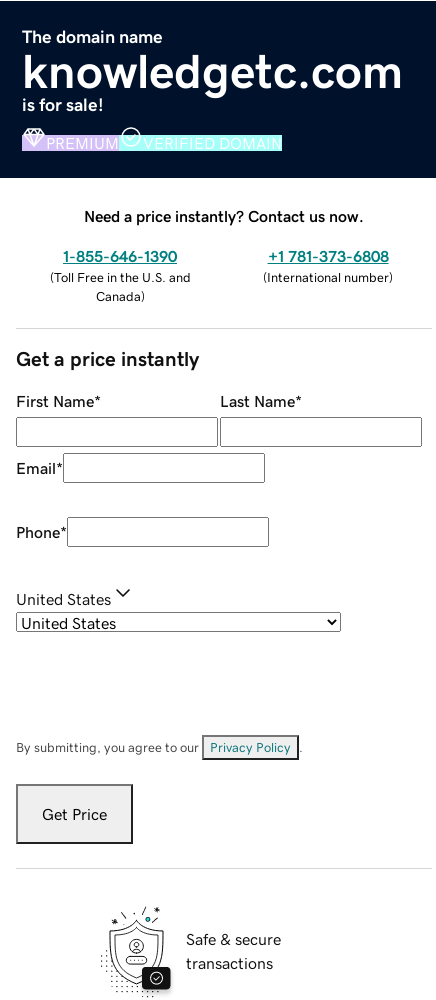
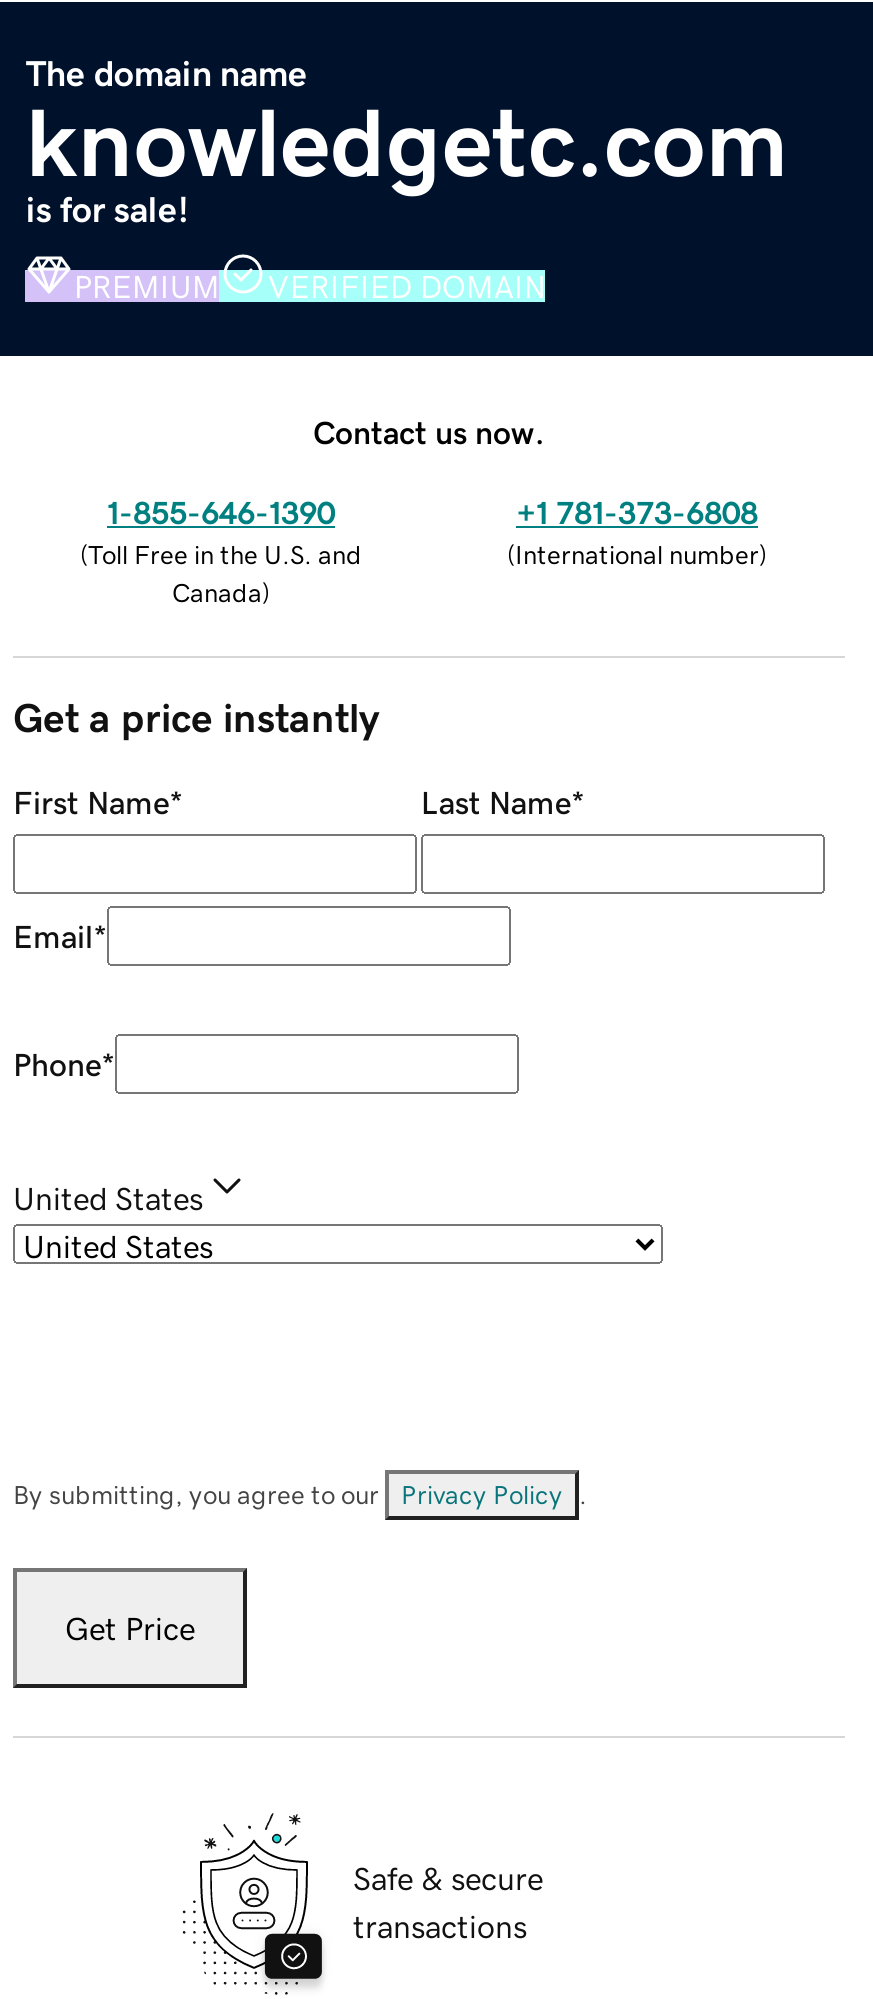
[84,208,364,224] Need a price instantly? Contact us now. -> [313,415,545,447] Contact us now.

